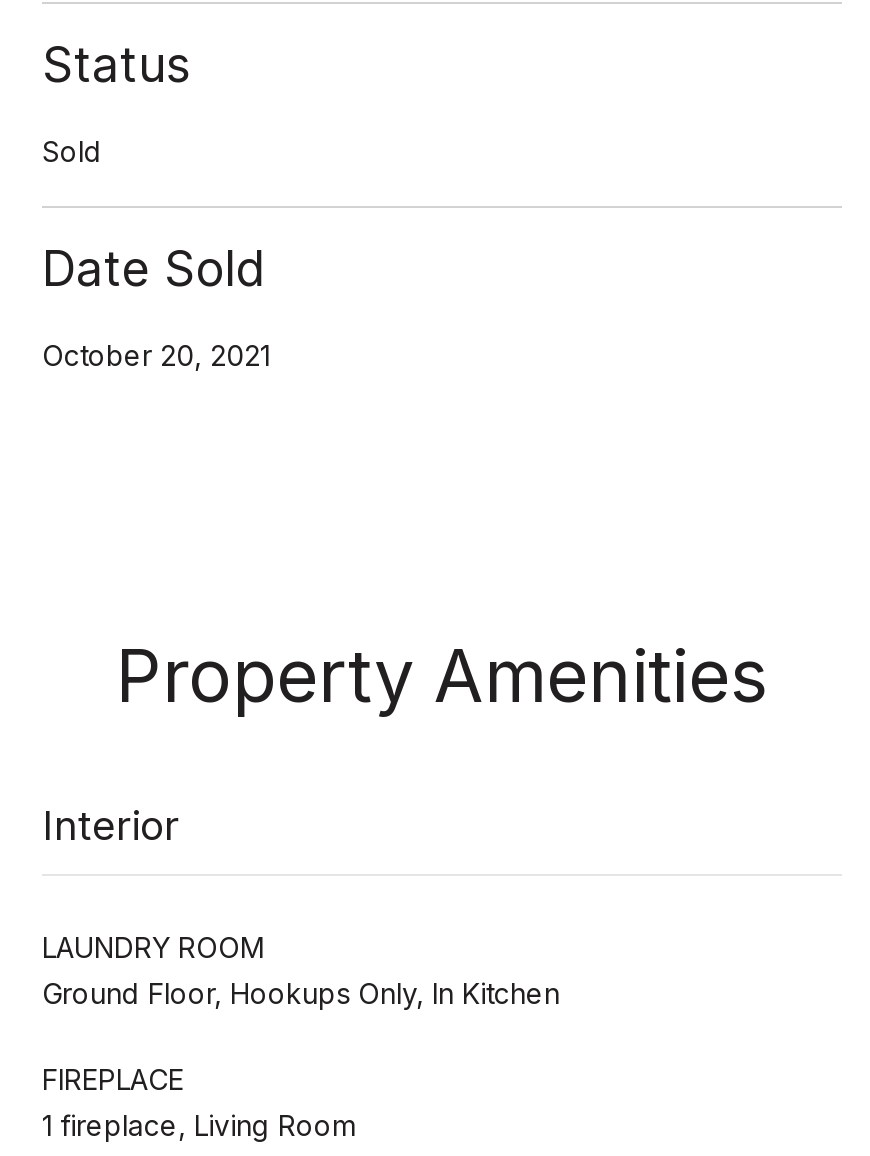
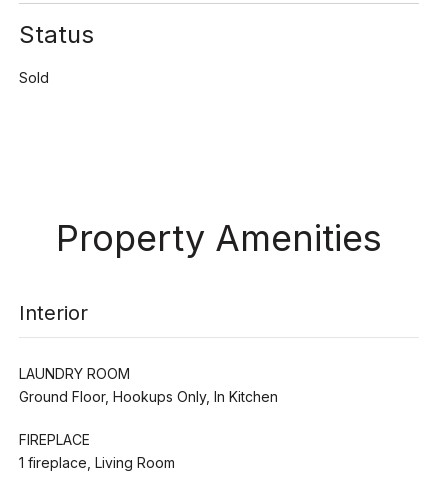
[42,239,270,371] Date Sold | October 20, 2021 -> none

